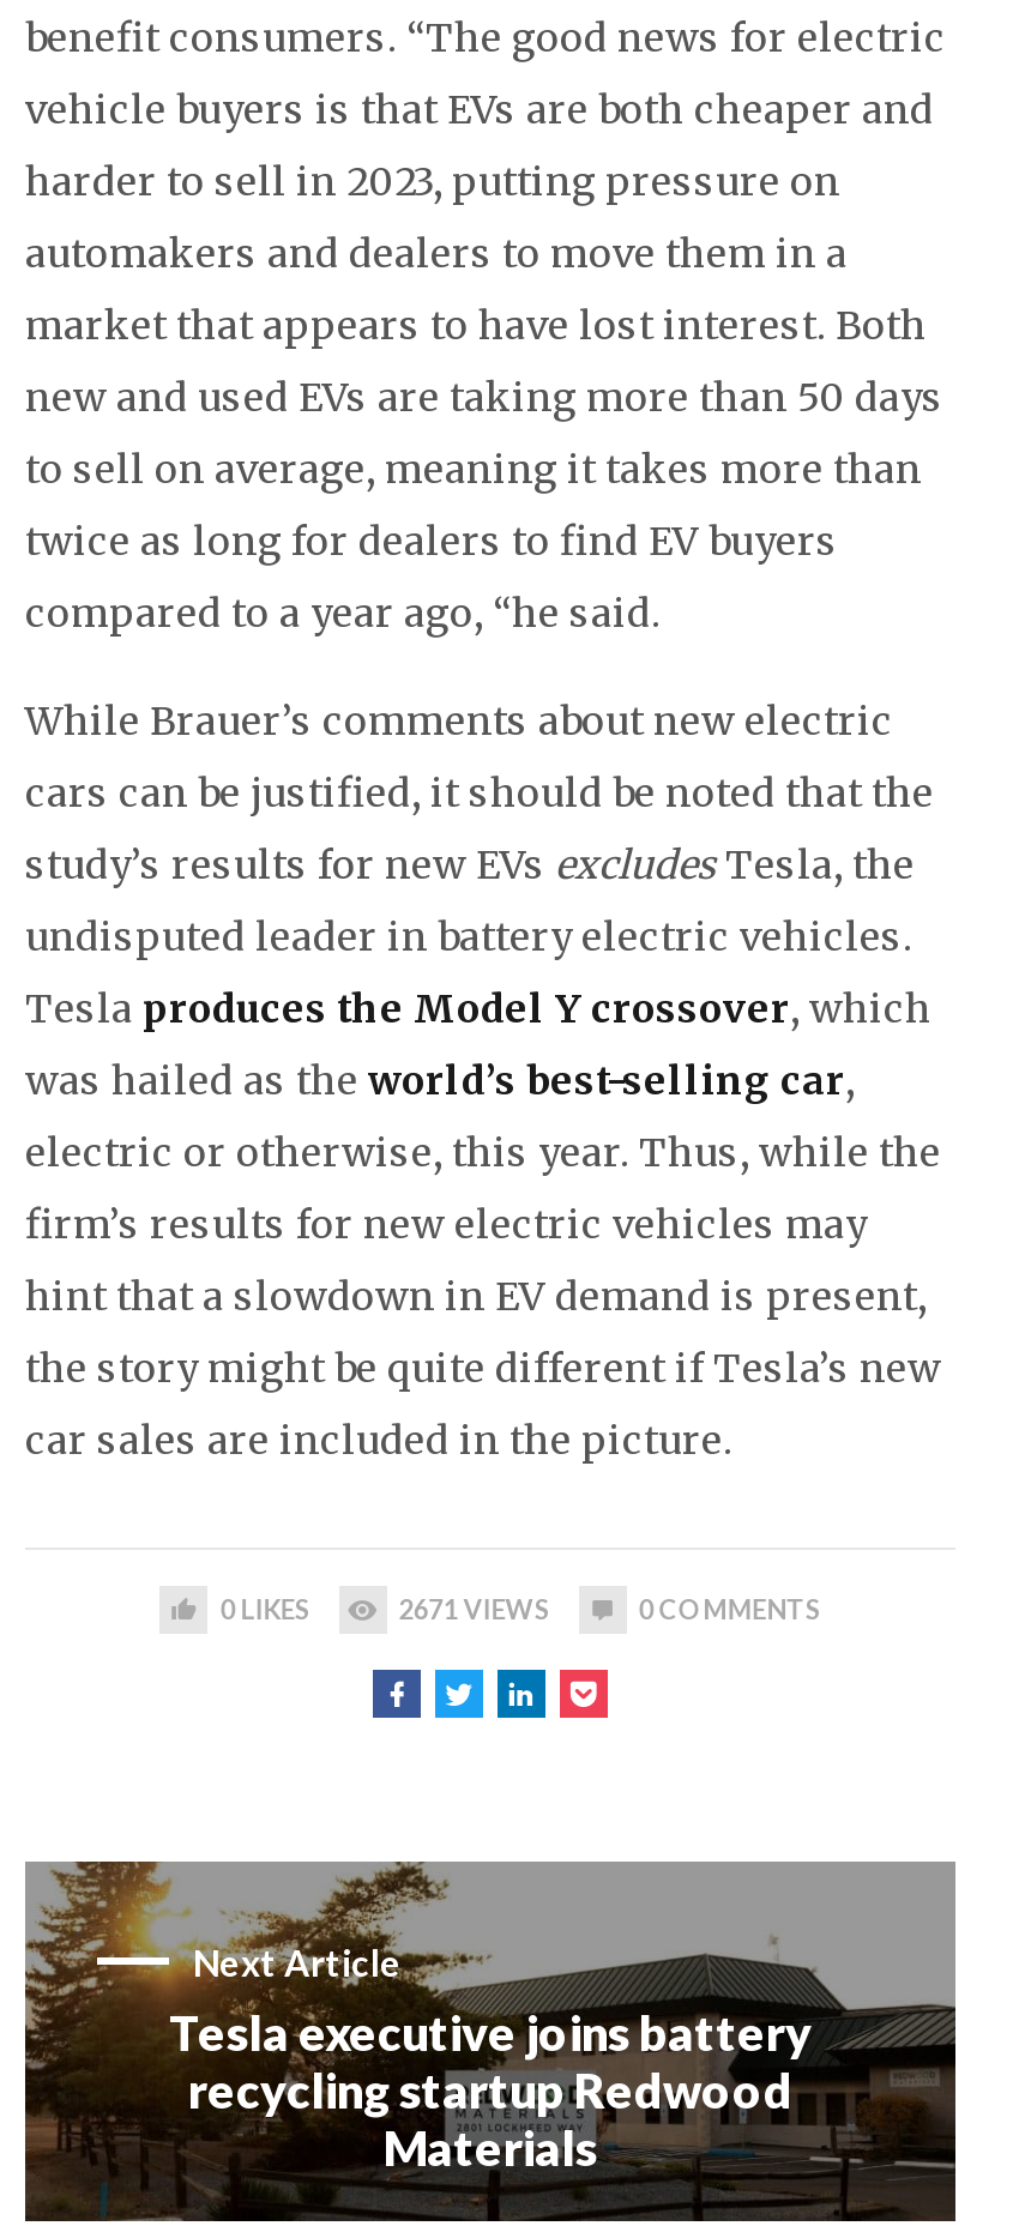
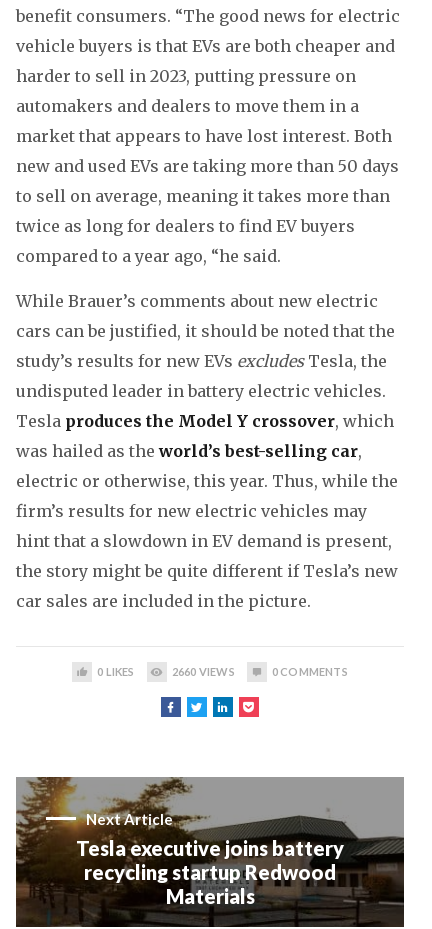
[398,1592,550,1624] 2671 VIEWS -> [172,665,235,678] 2660 VIEWS

